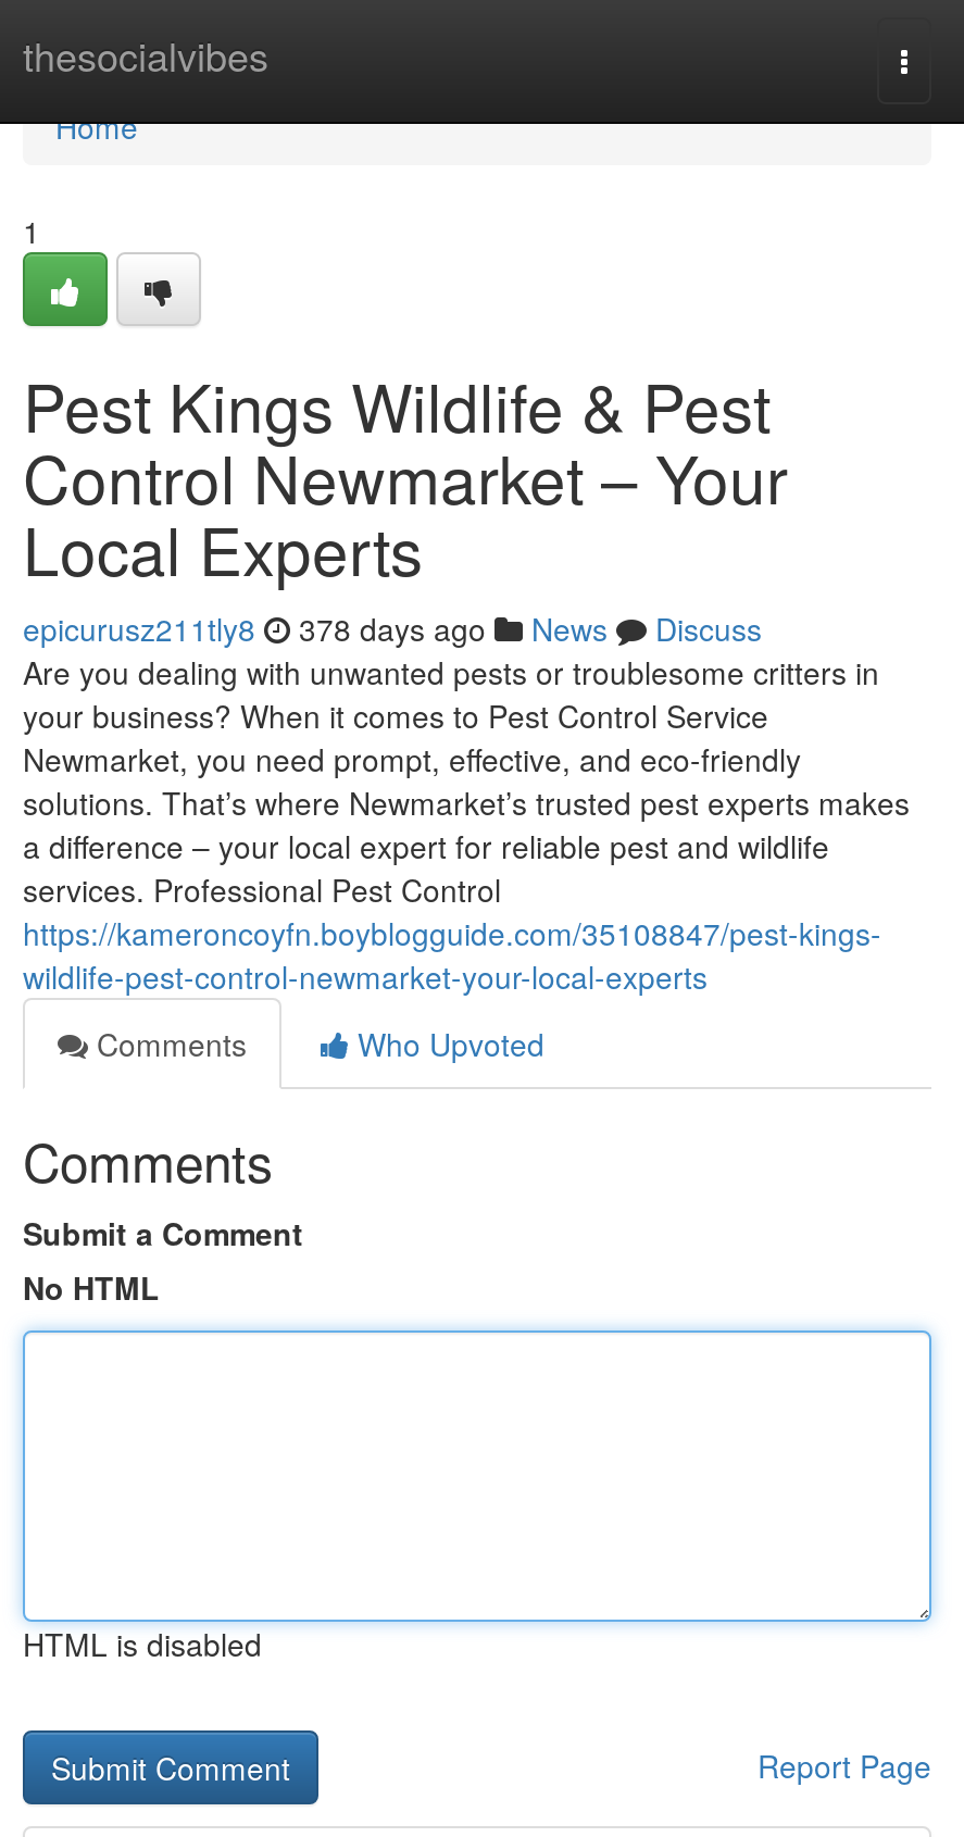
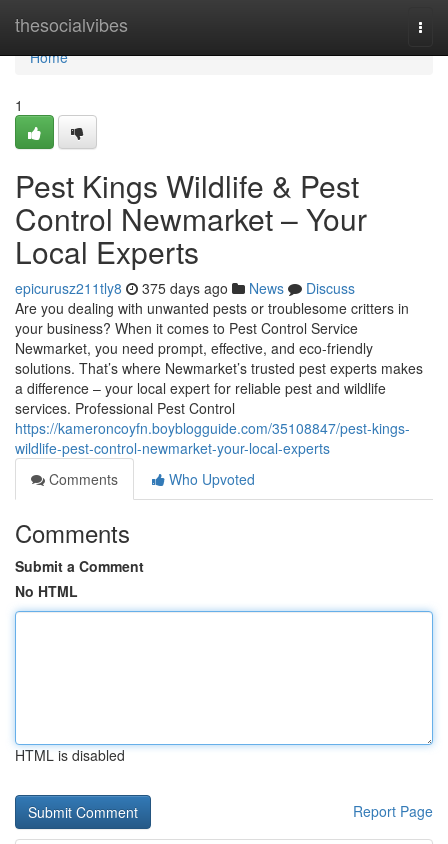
[23,607,762,650] epicurusz211tly8 378 days ago News Discuss -> [15,278,355,298] epicurusz211tly8 375 days ago News Discuss

